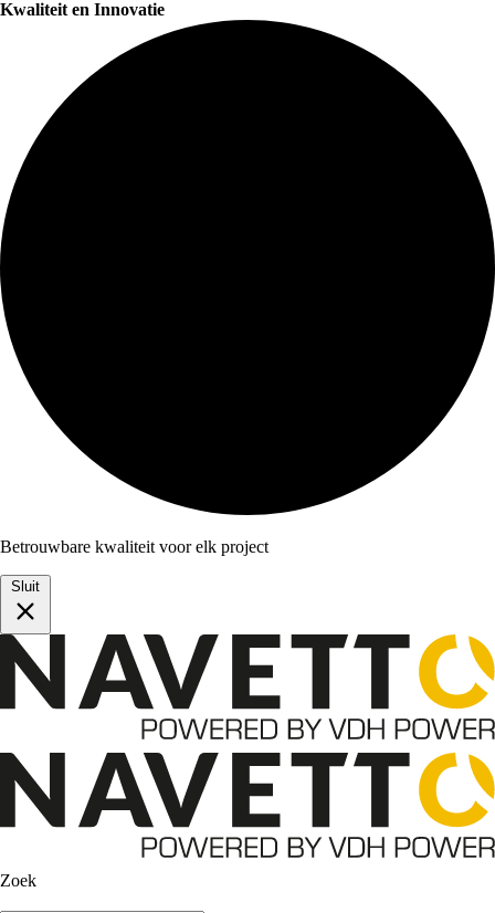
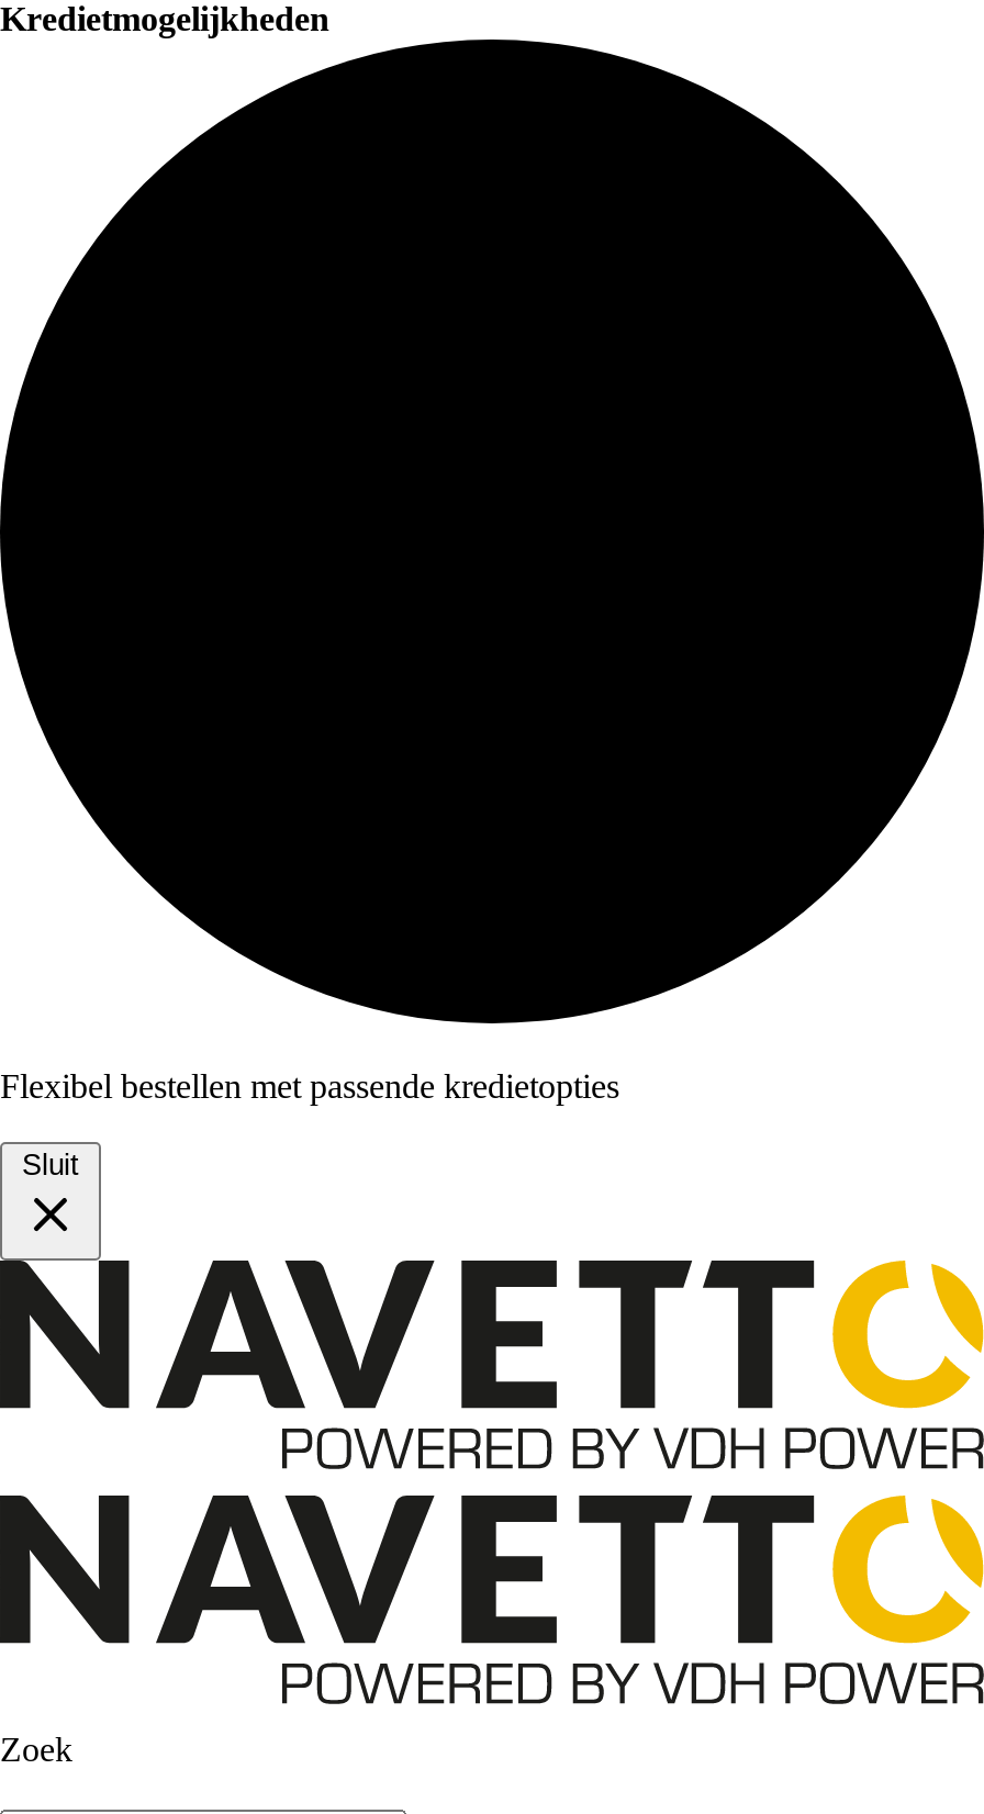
[0,0,165,19] Kwaliteit en Innovatie -> [0,0,329,37] Kredietmogelijkheden
[0,537,268,556] Betrouwbare kwaliteit voor elk project -> [0,1067,619,1105] Flexibel bestellen met passende kredietopties

